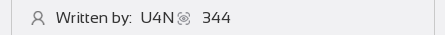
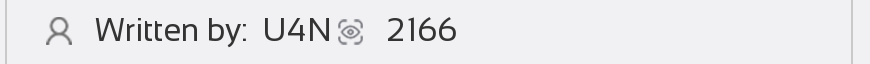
[56,9,231,26] Written by: U4N 344 -> [95,14,457,48] Written by: U4N 2166

